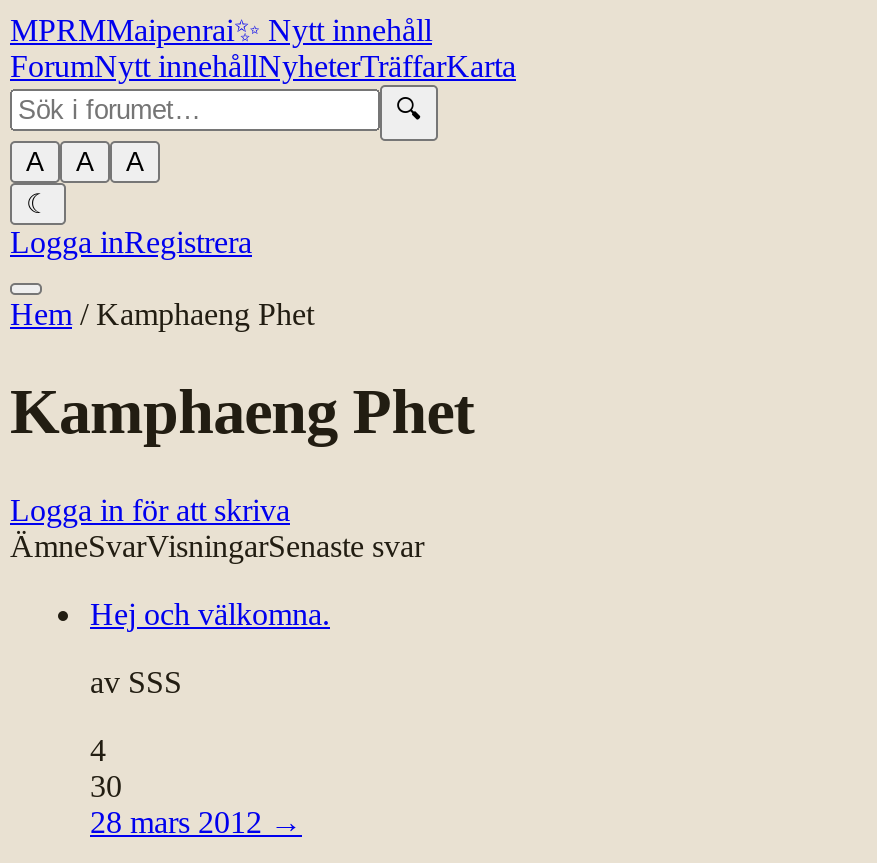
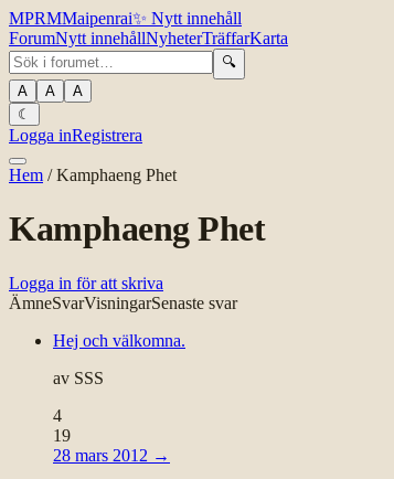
[90,769,122,803] 30 -> [53,426,71,445] 19

